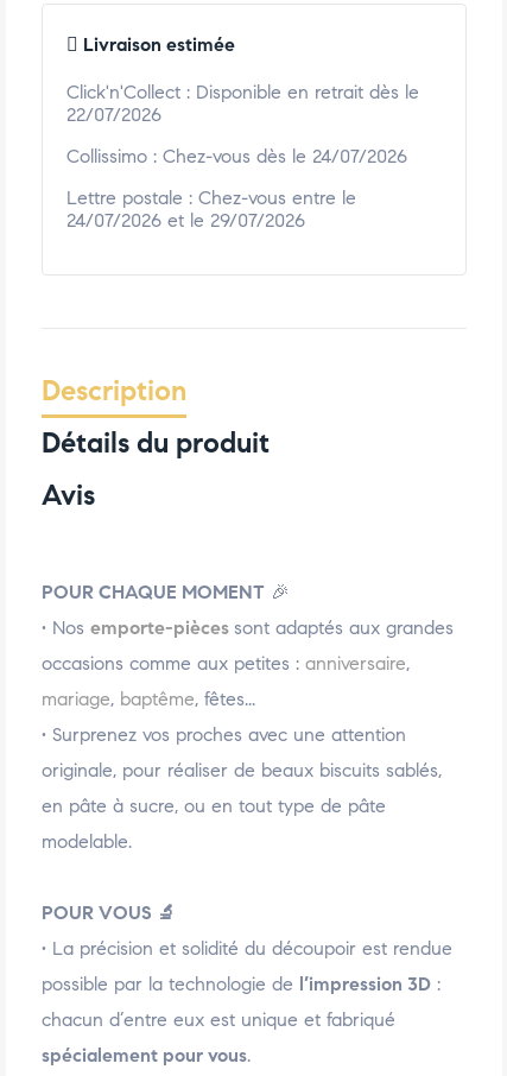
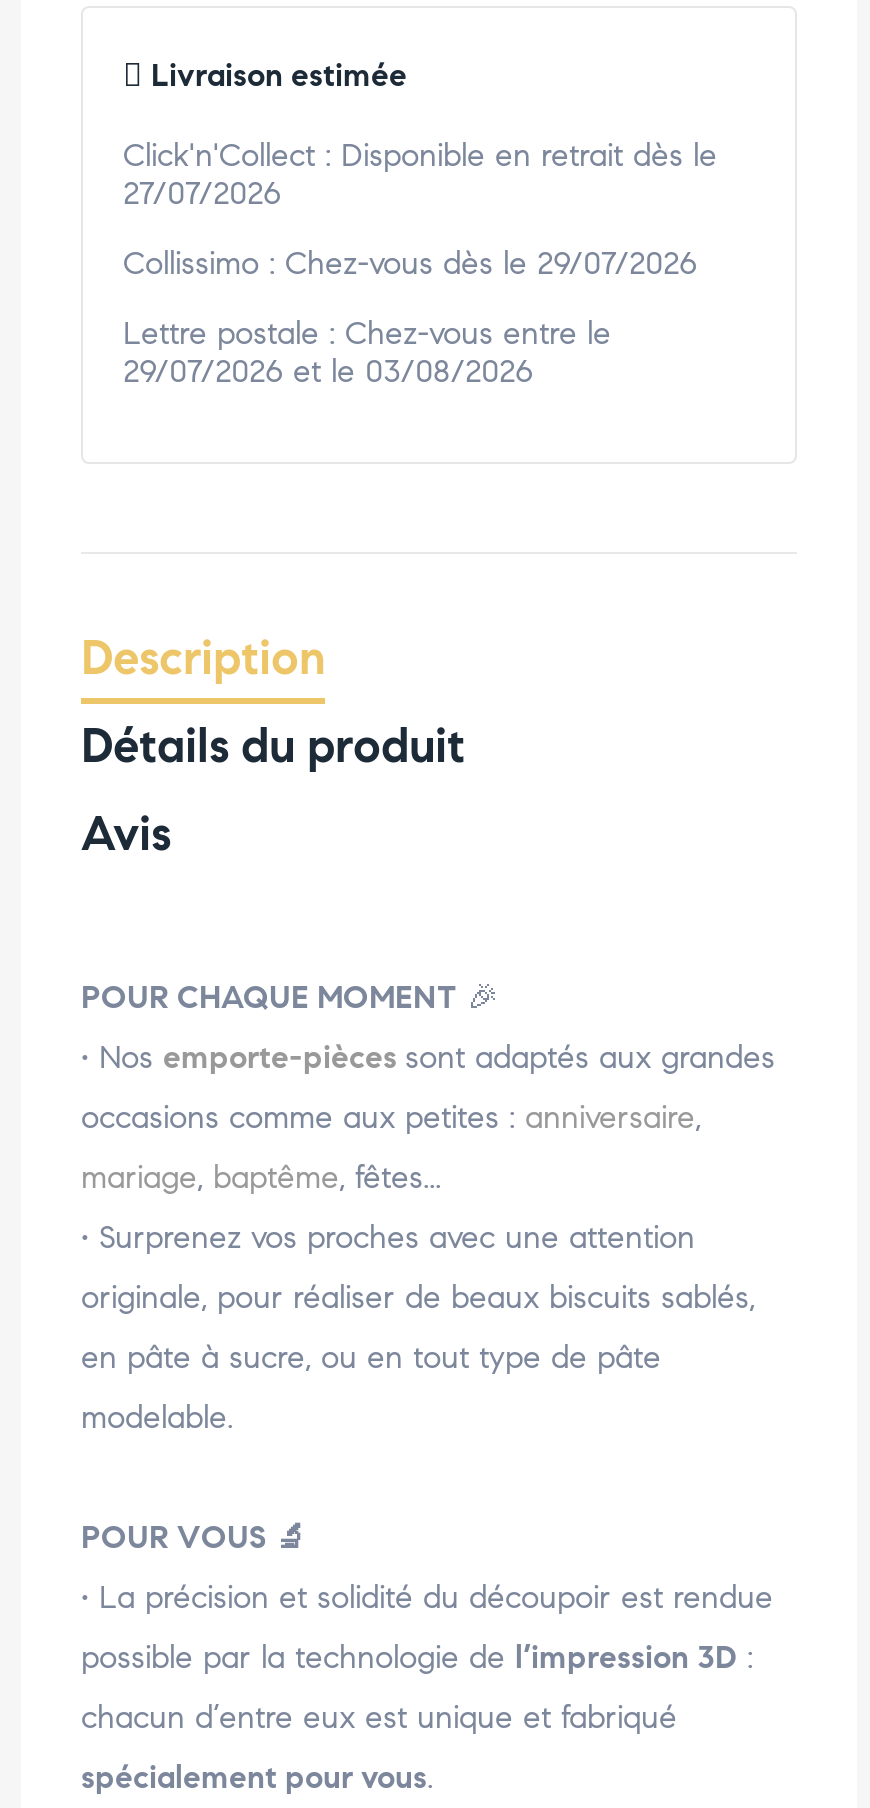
[66,103,161,126] 22/07/2026 -> [123,174,281,212] 27/07/2026
[66,145,407,168] Collissimo : Chez-vous dès le 24/07/2026 -> [123,244,697,282] Collissimo : Chez-vous dès le 29/07/2026
[66,209,305,232] 24/07/2026 et le 29/07/2026 -> [123,352,533,390] 29/07/2026 et le 03/08/2026

